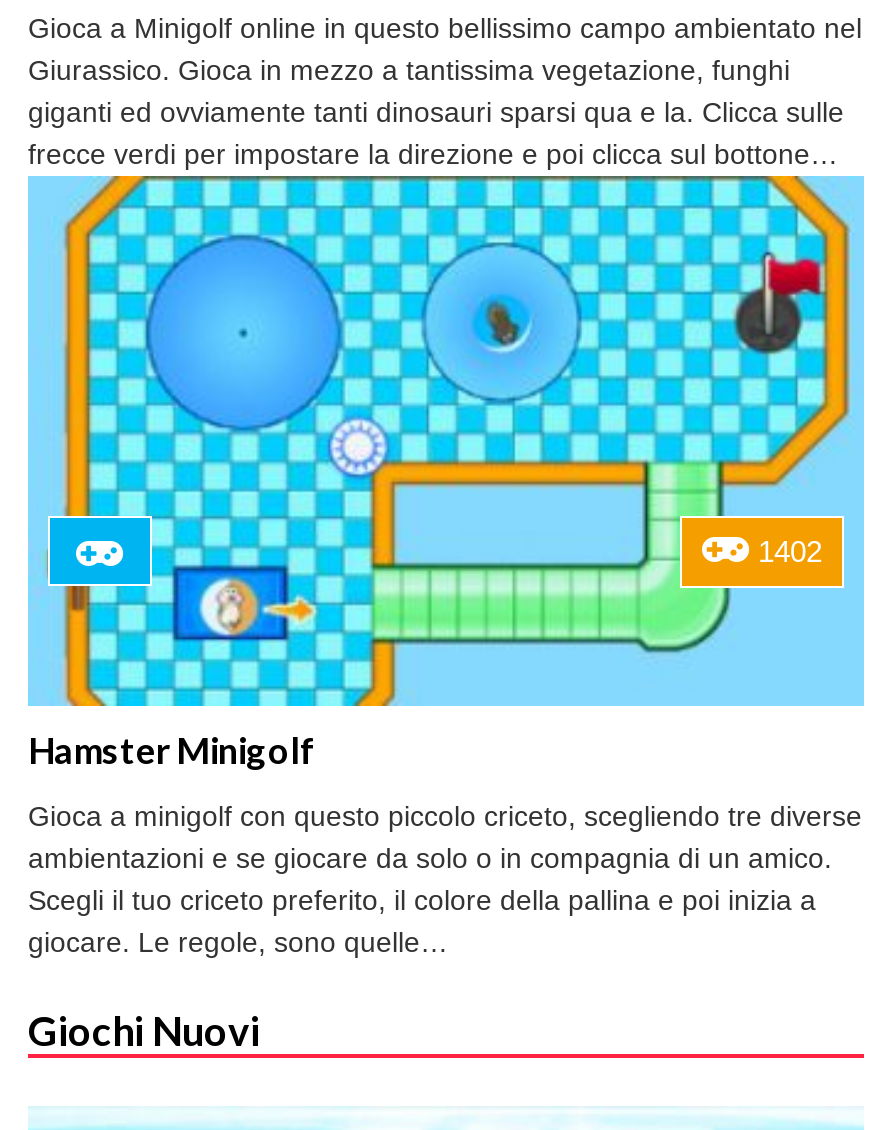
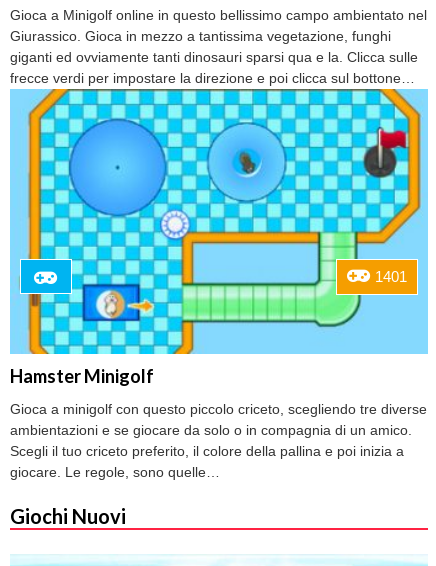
[758,535,822,569] 1402 -> [375,268,407,285] 1401

